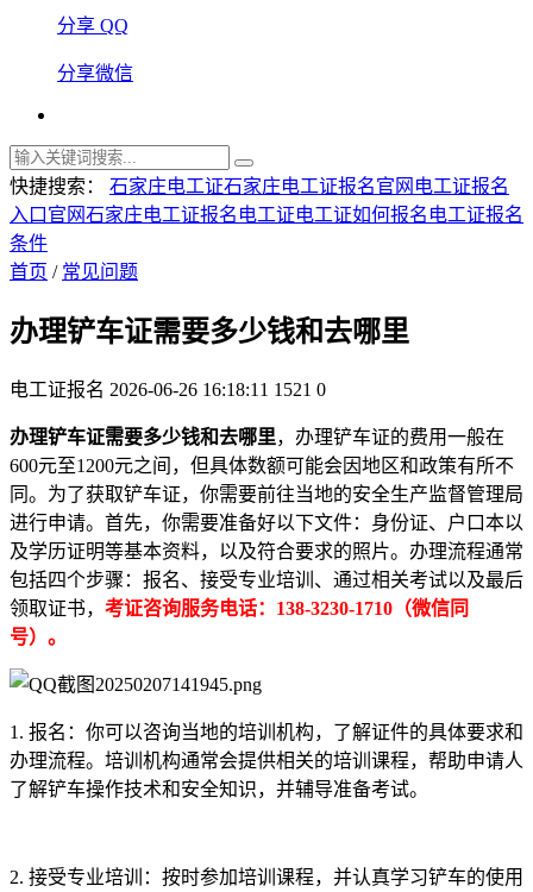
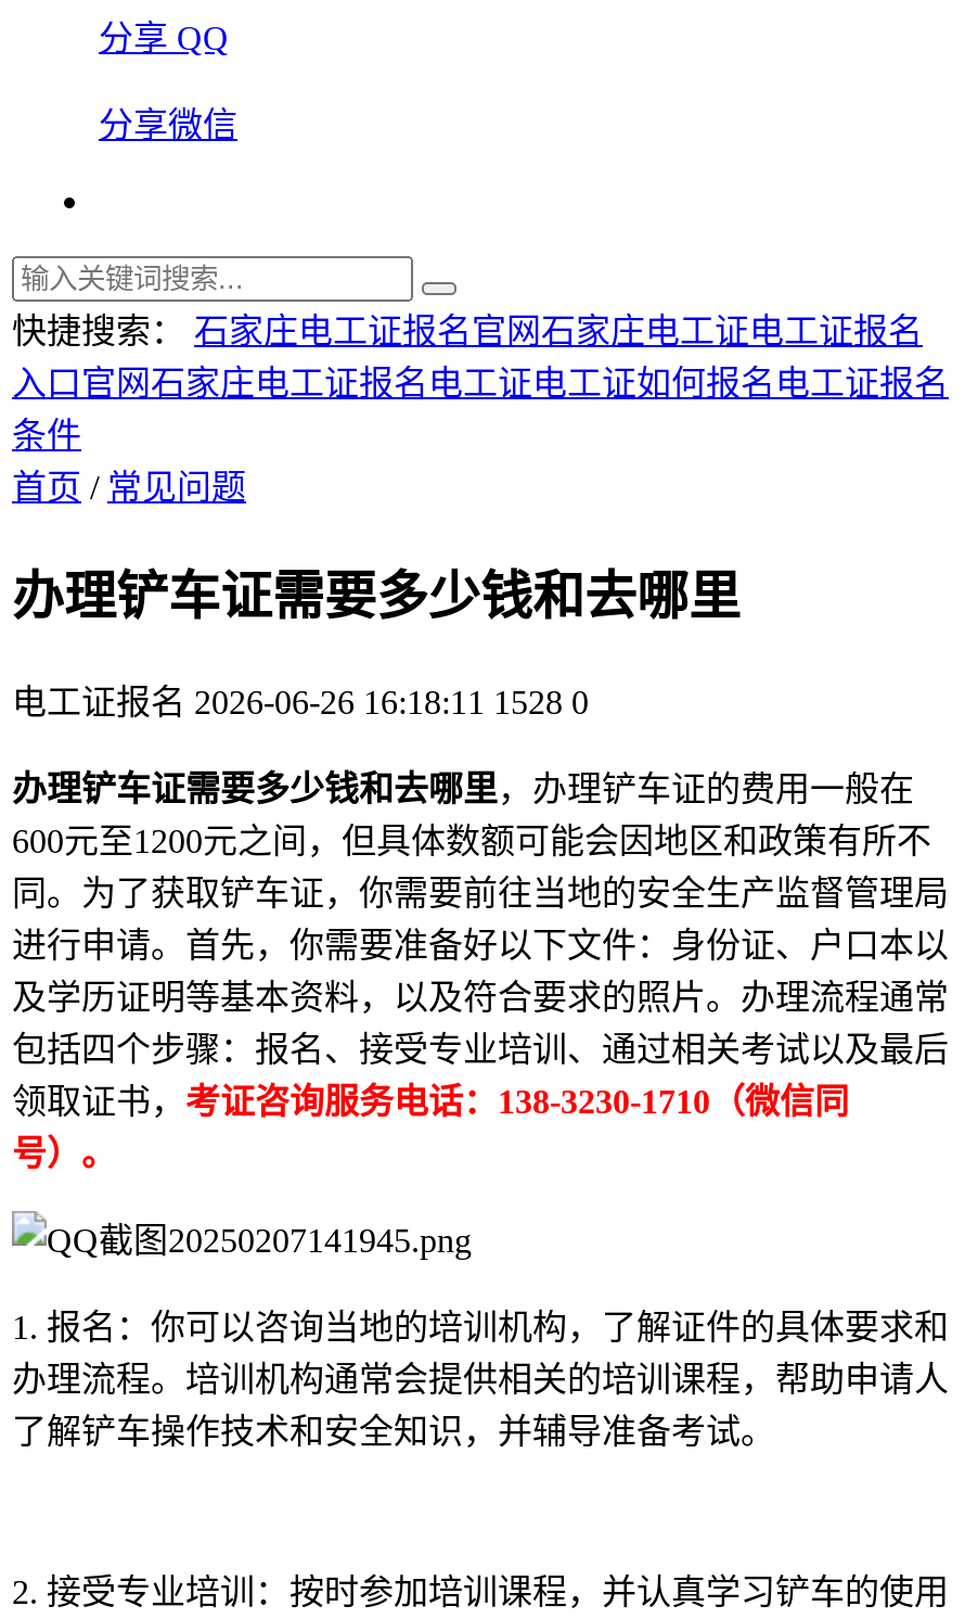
[10,176,509,196] 快捷搜索： 石家庄电工证石家庄电工证报名官网电工证报名 -> [12,313,923,349] 快捷搜索： 石家庄电工证报名官网石家庄电工证电工证报名
[10,379,326,399] 电工证报名 2026-06-26 16:18:11 1521 0 -> [12,683,589,720] 电工证报名 2026-06-26 16:18:11 1528 0

